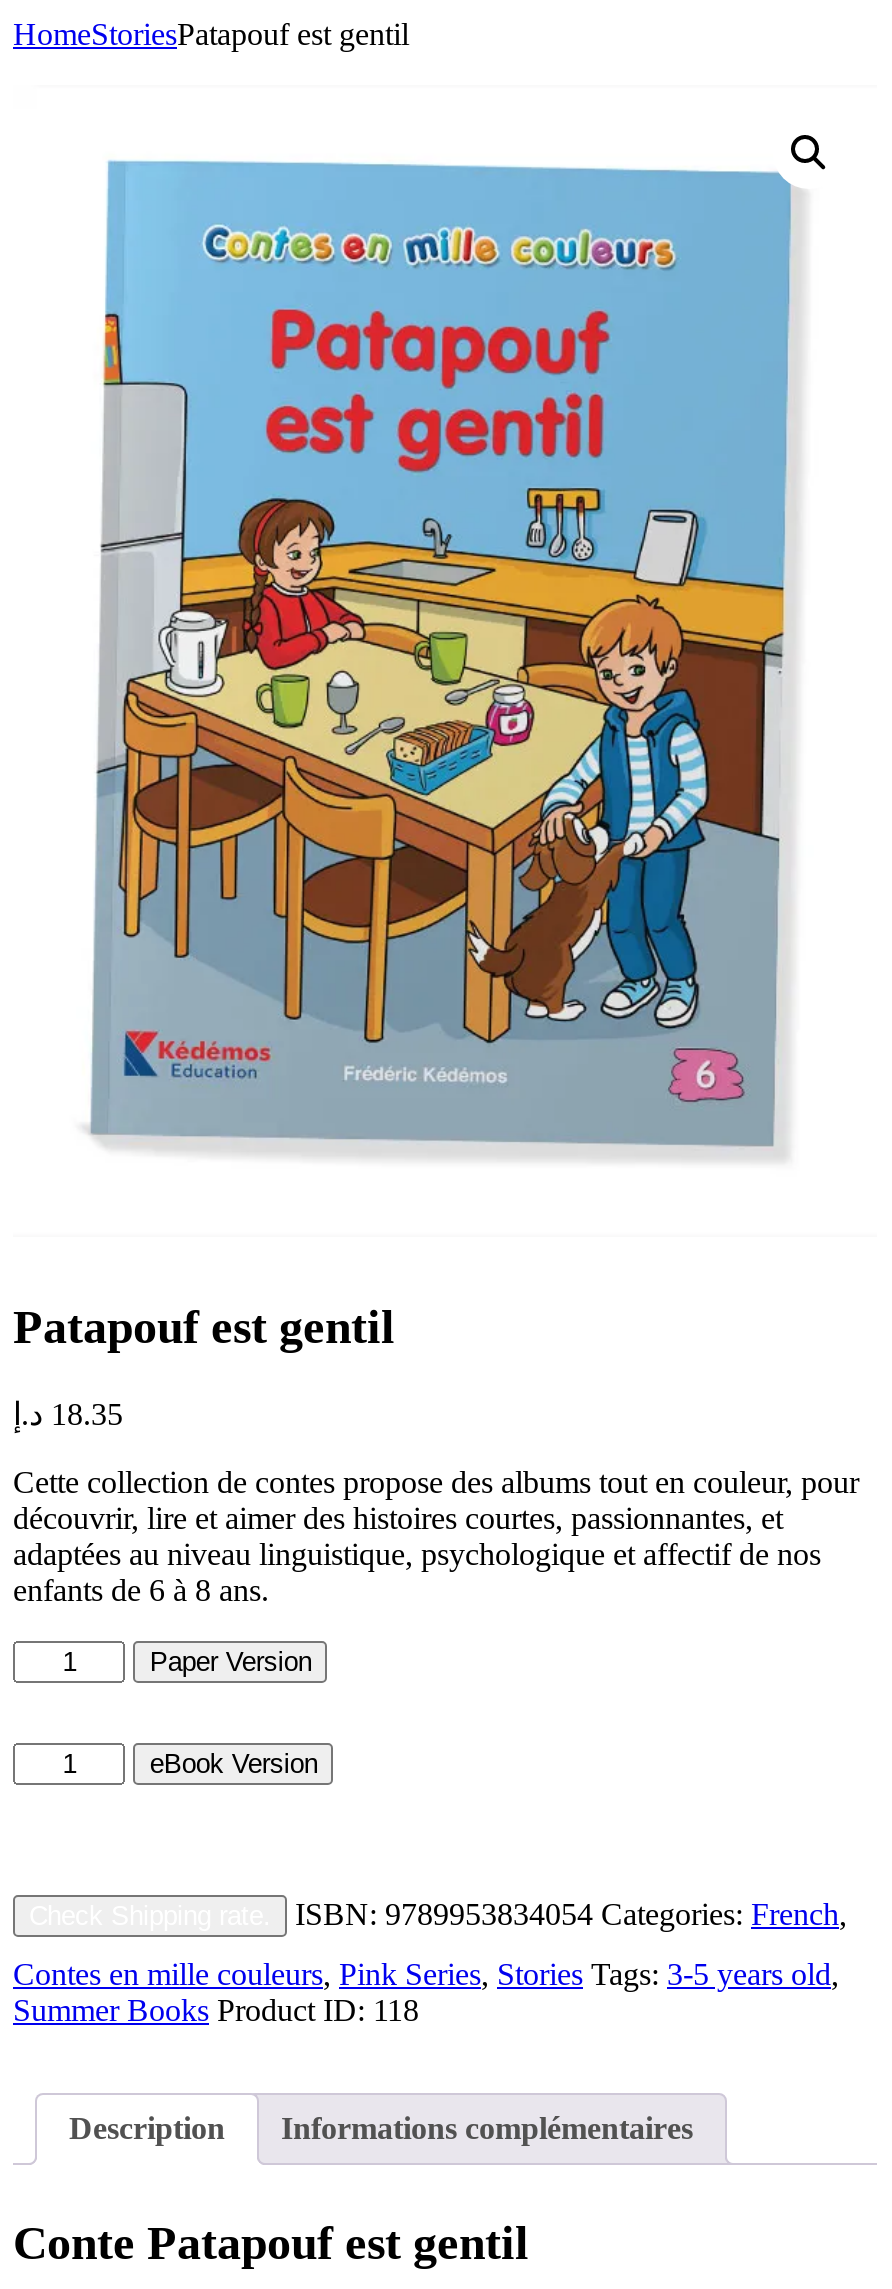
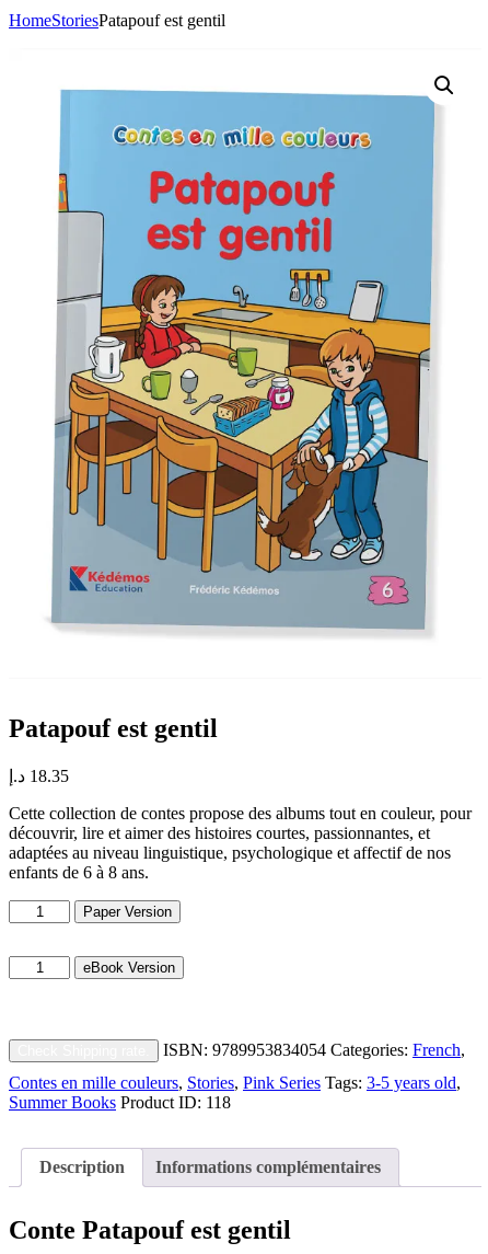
[13,1957,839,1991] Contes en mille couleurs, Pink Series, Stories Tags: 3-5 years old, -> [9,1073,461,1092] Contes en mille couleurs, Stories, Pink Series Tags: 3-5 years old,

